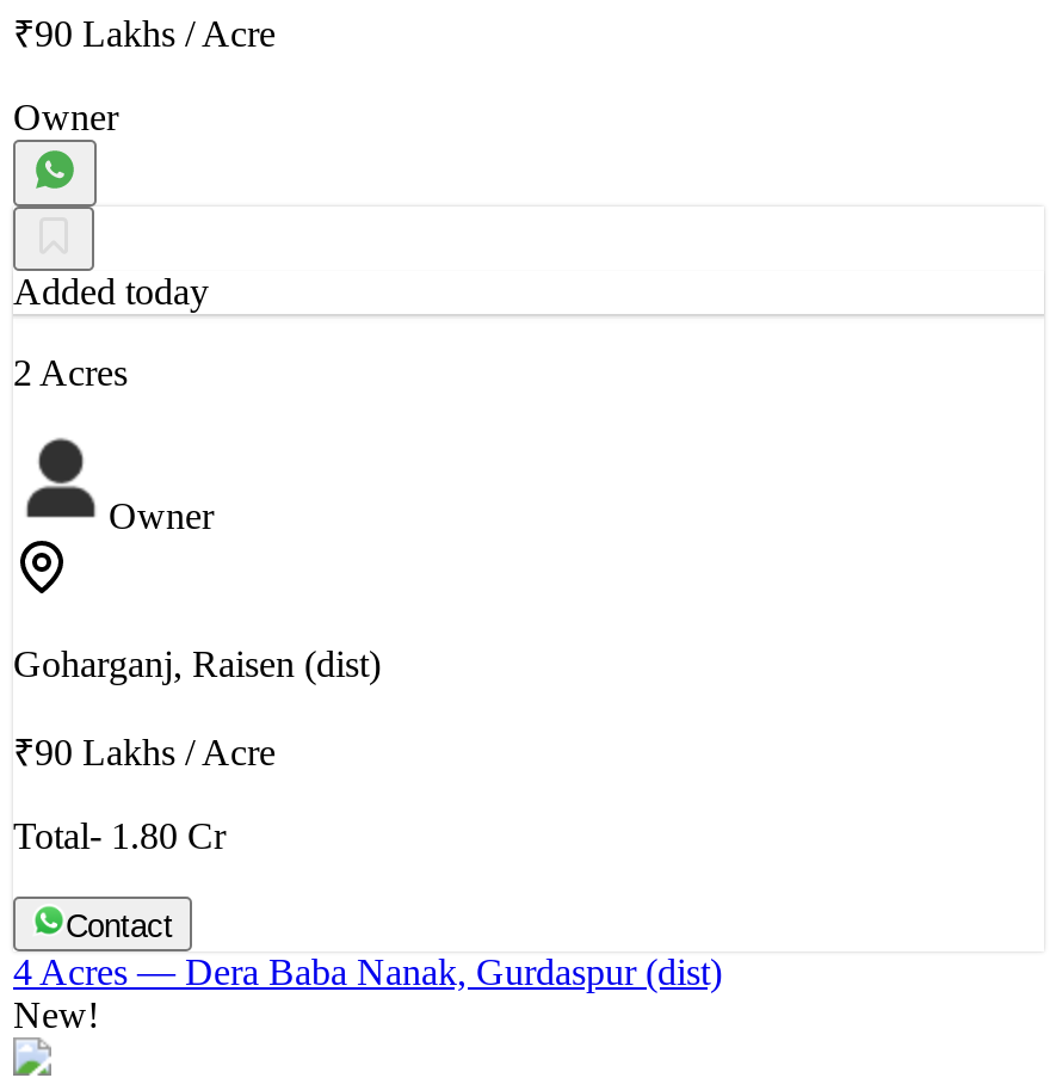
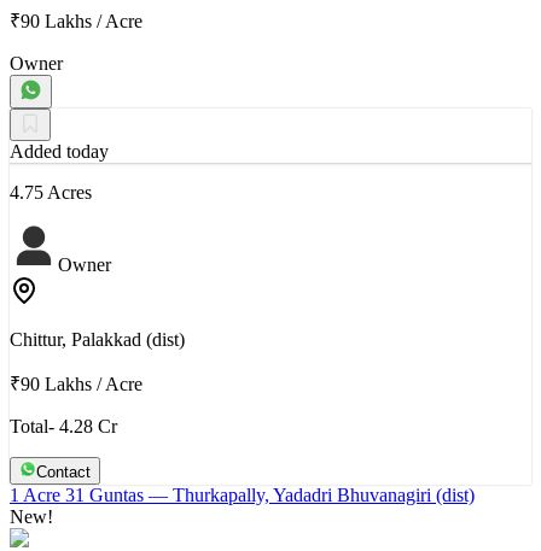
[13,353,128,394] 2 Acres -> [10,183,92,203] 4.75 Acres
[13,644,381,685] Goharganj, Raisen (dist) -> [10,330,185,350] Chittur, Palakkad (dist)
[13,816,226,857] Total- 1.80 Cr -> [10,416,117,437] Total- 4.28 Cr
[13,952,722,993] 4 Acres— Dera Baba Nanak, Gurdaspur (dist) -> [10,485,475,506] 1 Acre 31 Guntas— Thurkapally, Yadadri Bhuvanagiri (dist)

